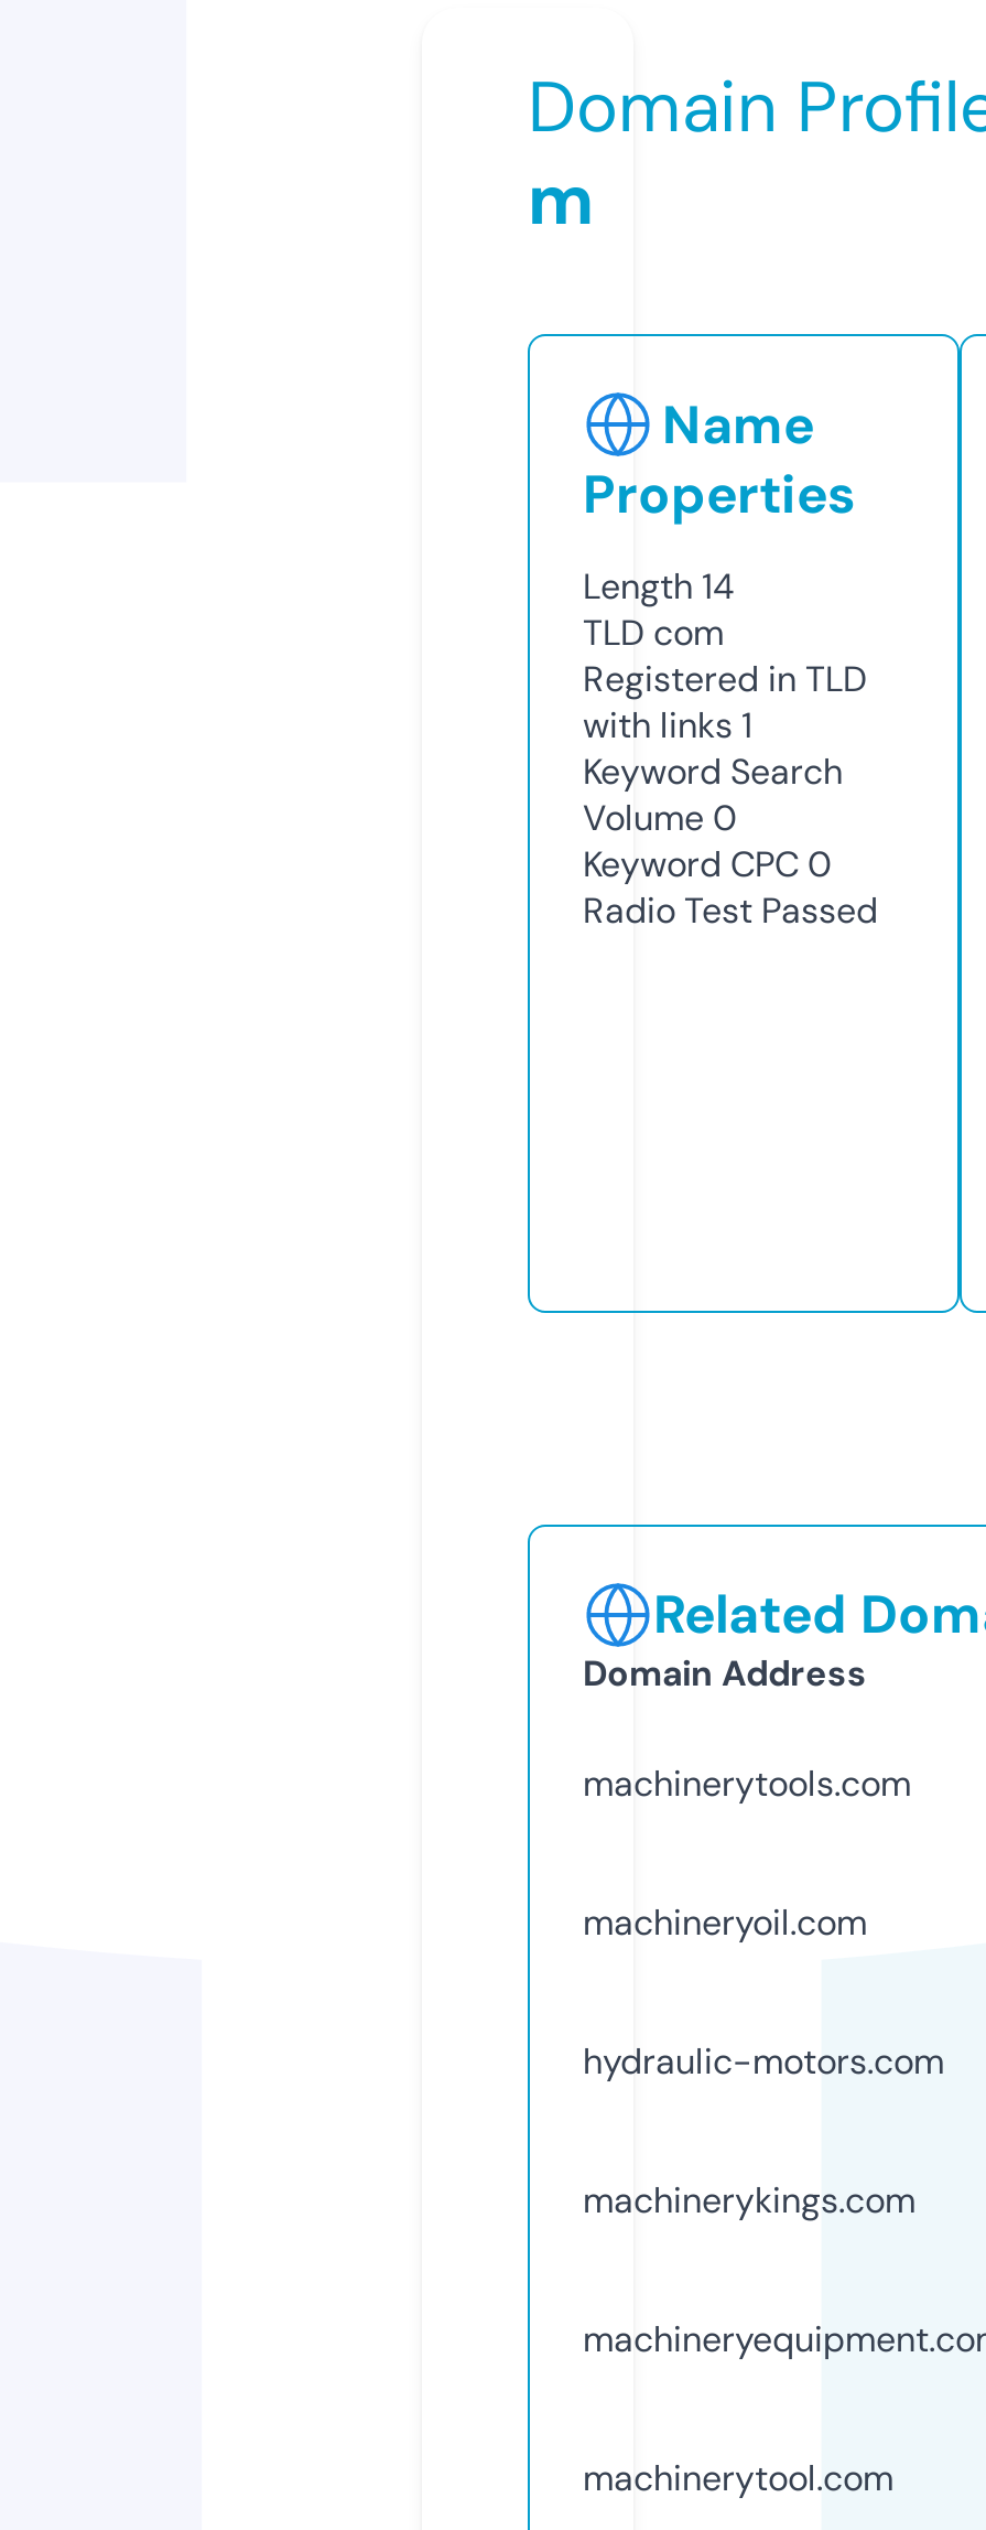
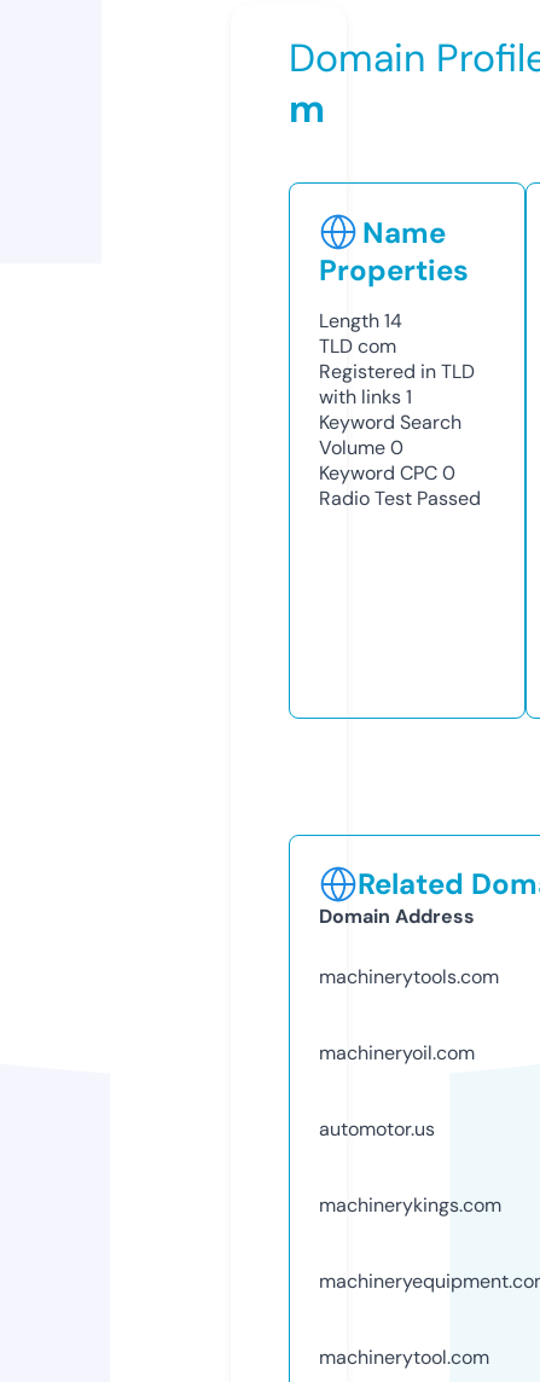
[583,2038,944,2084] hydraulic-motors.com -> [319,1116,435,1141] automotor.us

